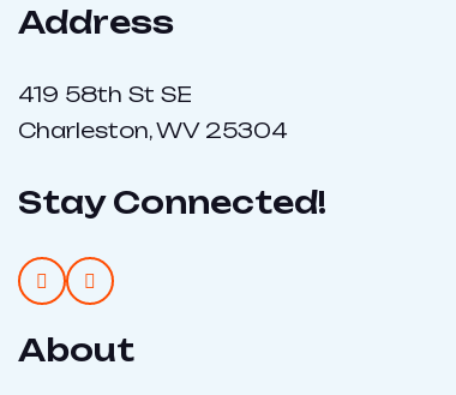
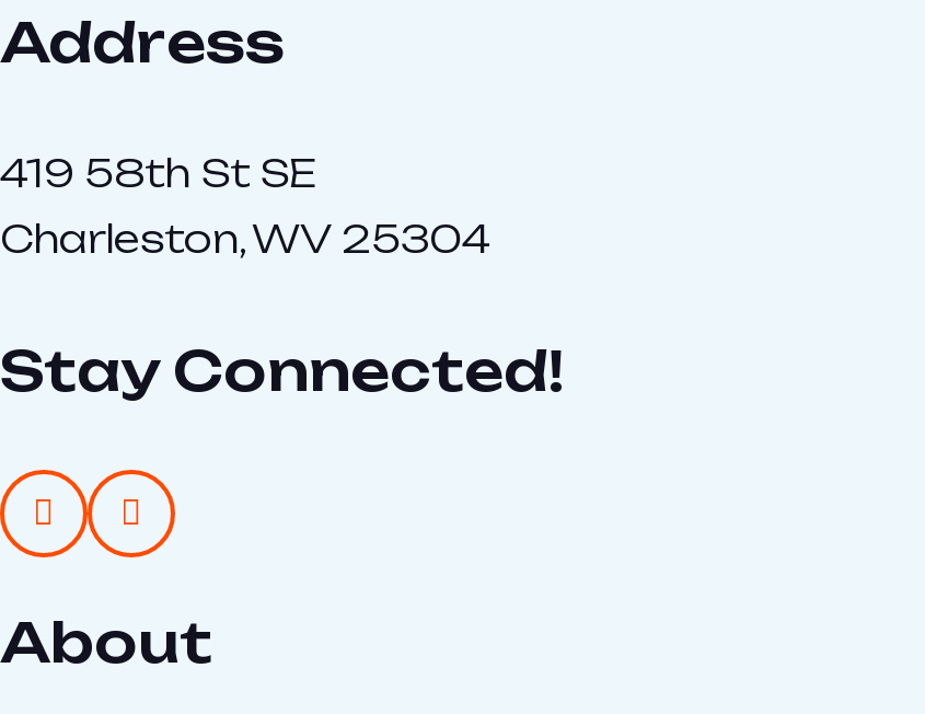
[4,256,115,306] [image] -> [7,469,208,561] [image]

